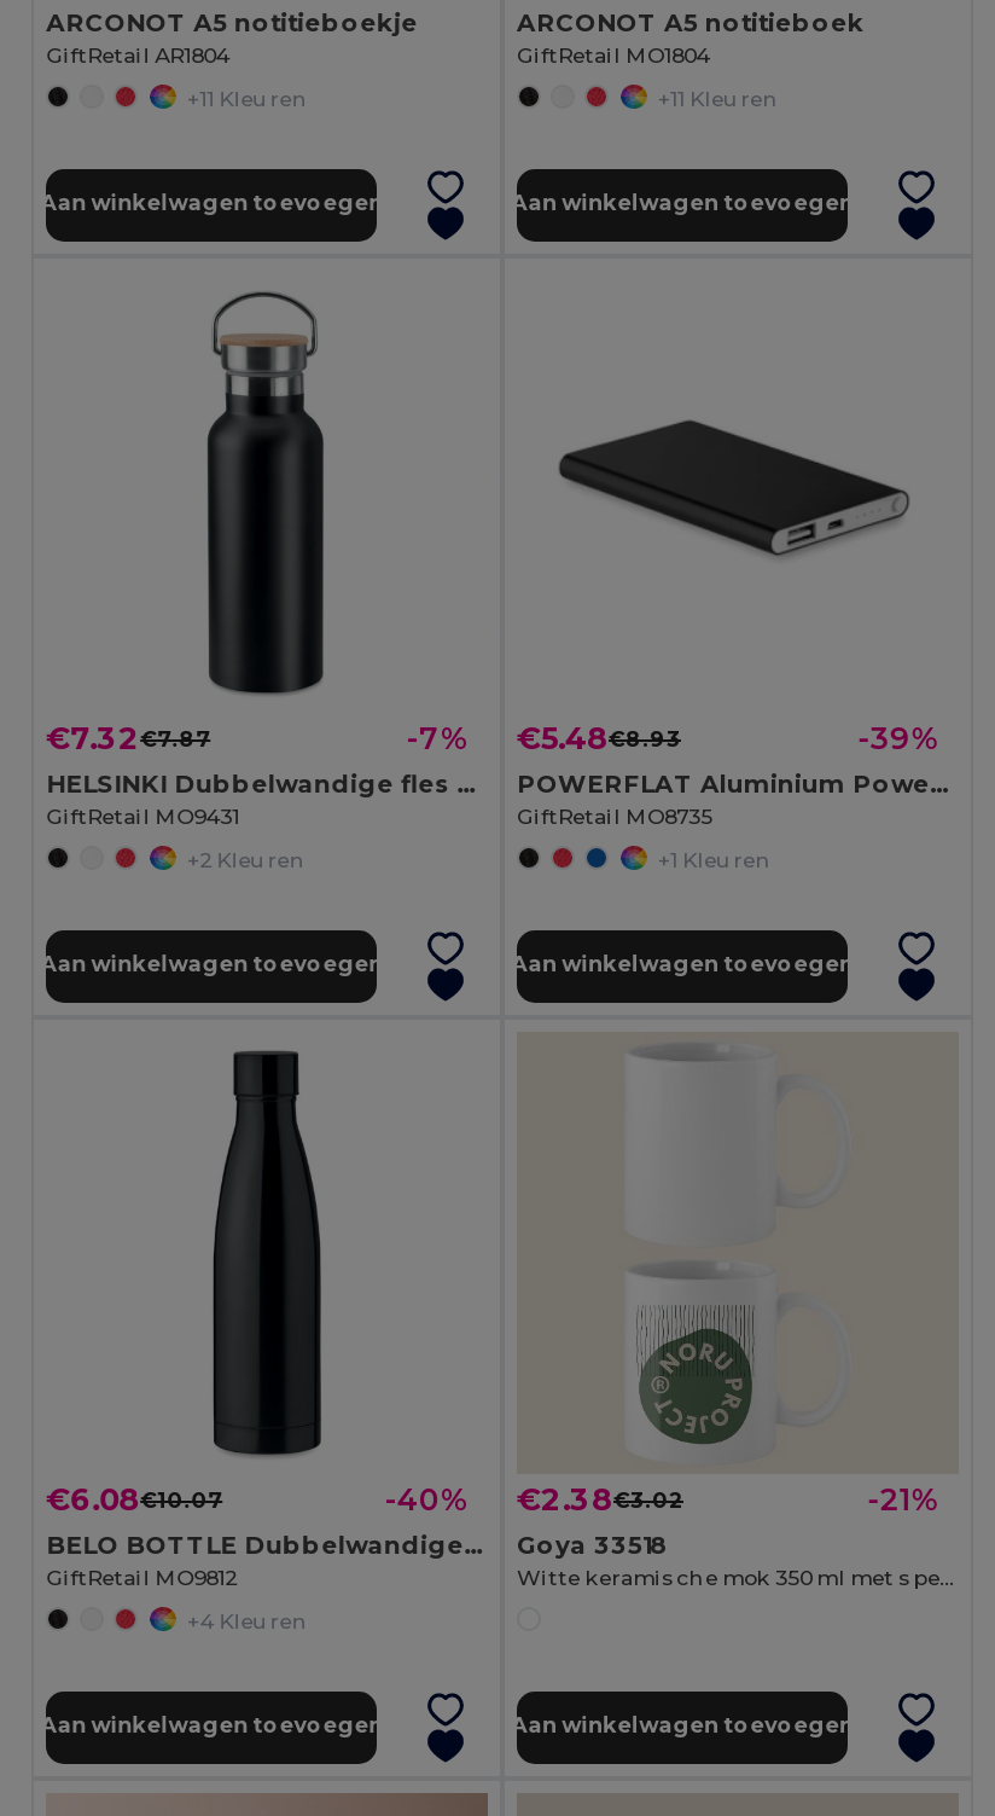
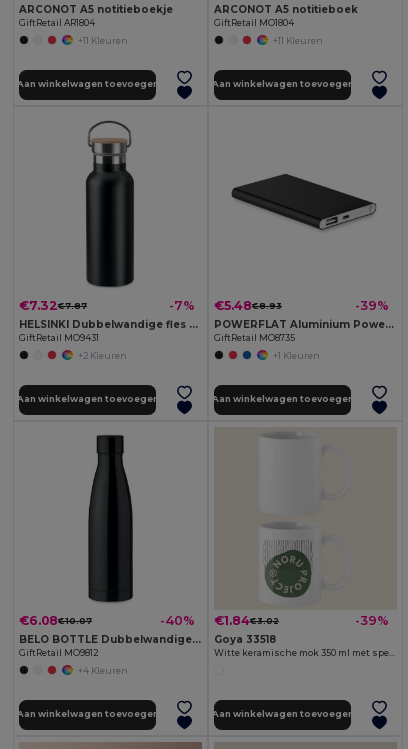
[385,1480,683,1518] -40% €2.38€3.02 -> [159,612,279,628] -40% €1.84€3.02
[868,1481,940,1518] -21% -> [355,613,389,628] -39%

